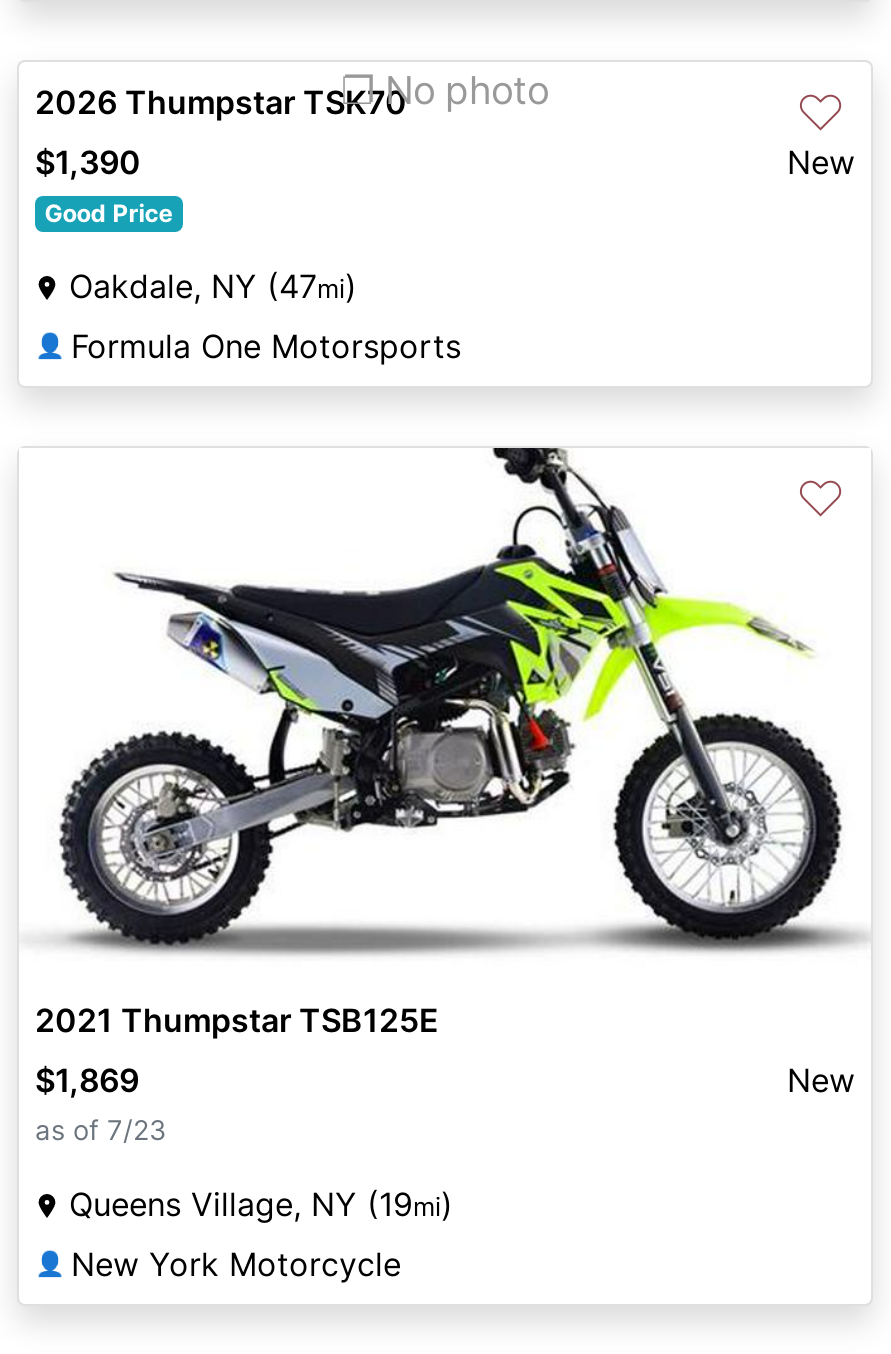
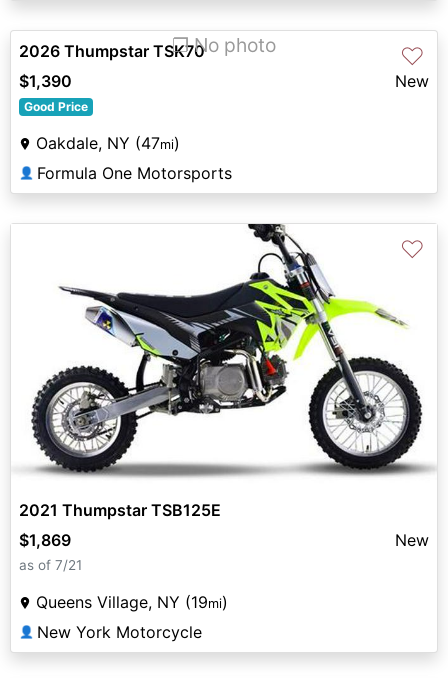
[35,1115,167,1147] as of 7/23 -> [19,557,82,573] as of 7/21

